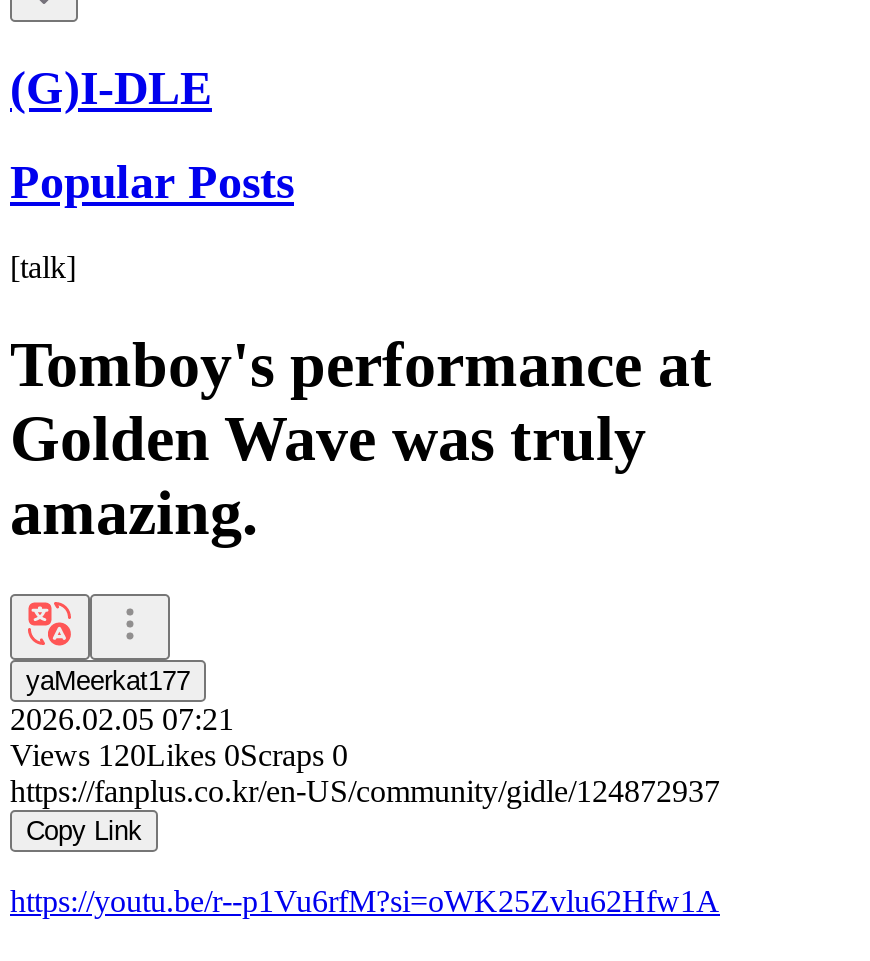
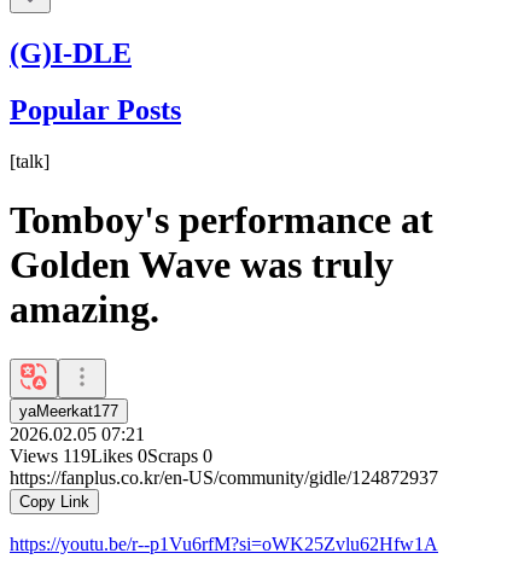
[10,737,348,771] Views 120Likes 0Scraps 0 -> [10,445,212,466] Views 119Likes 0Scraps 0

